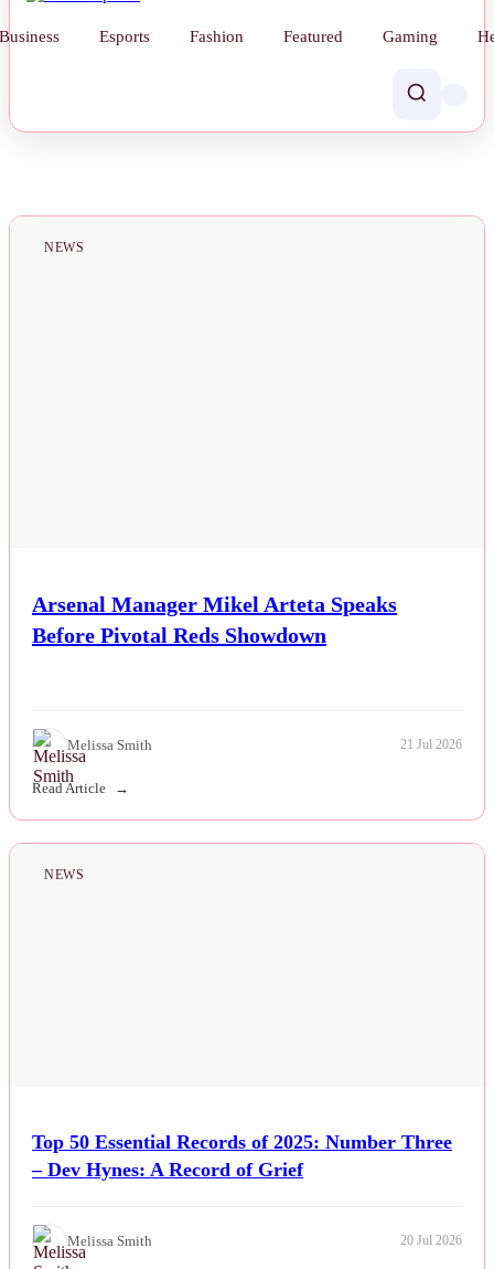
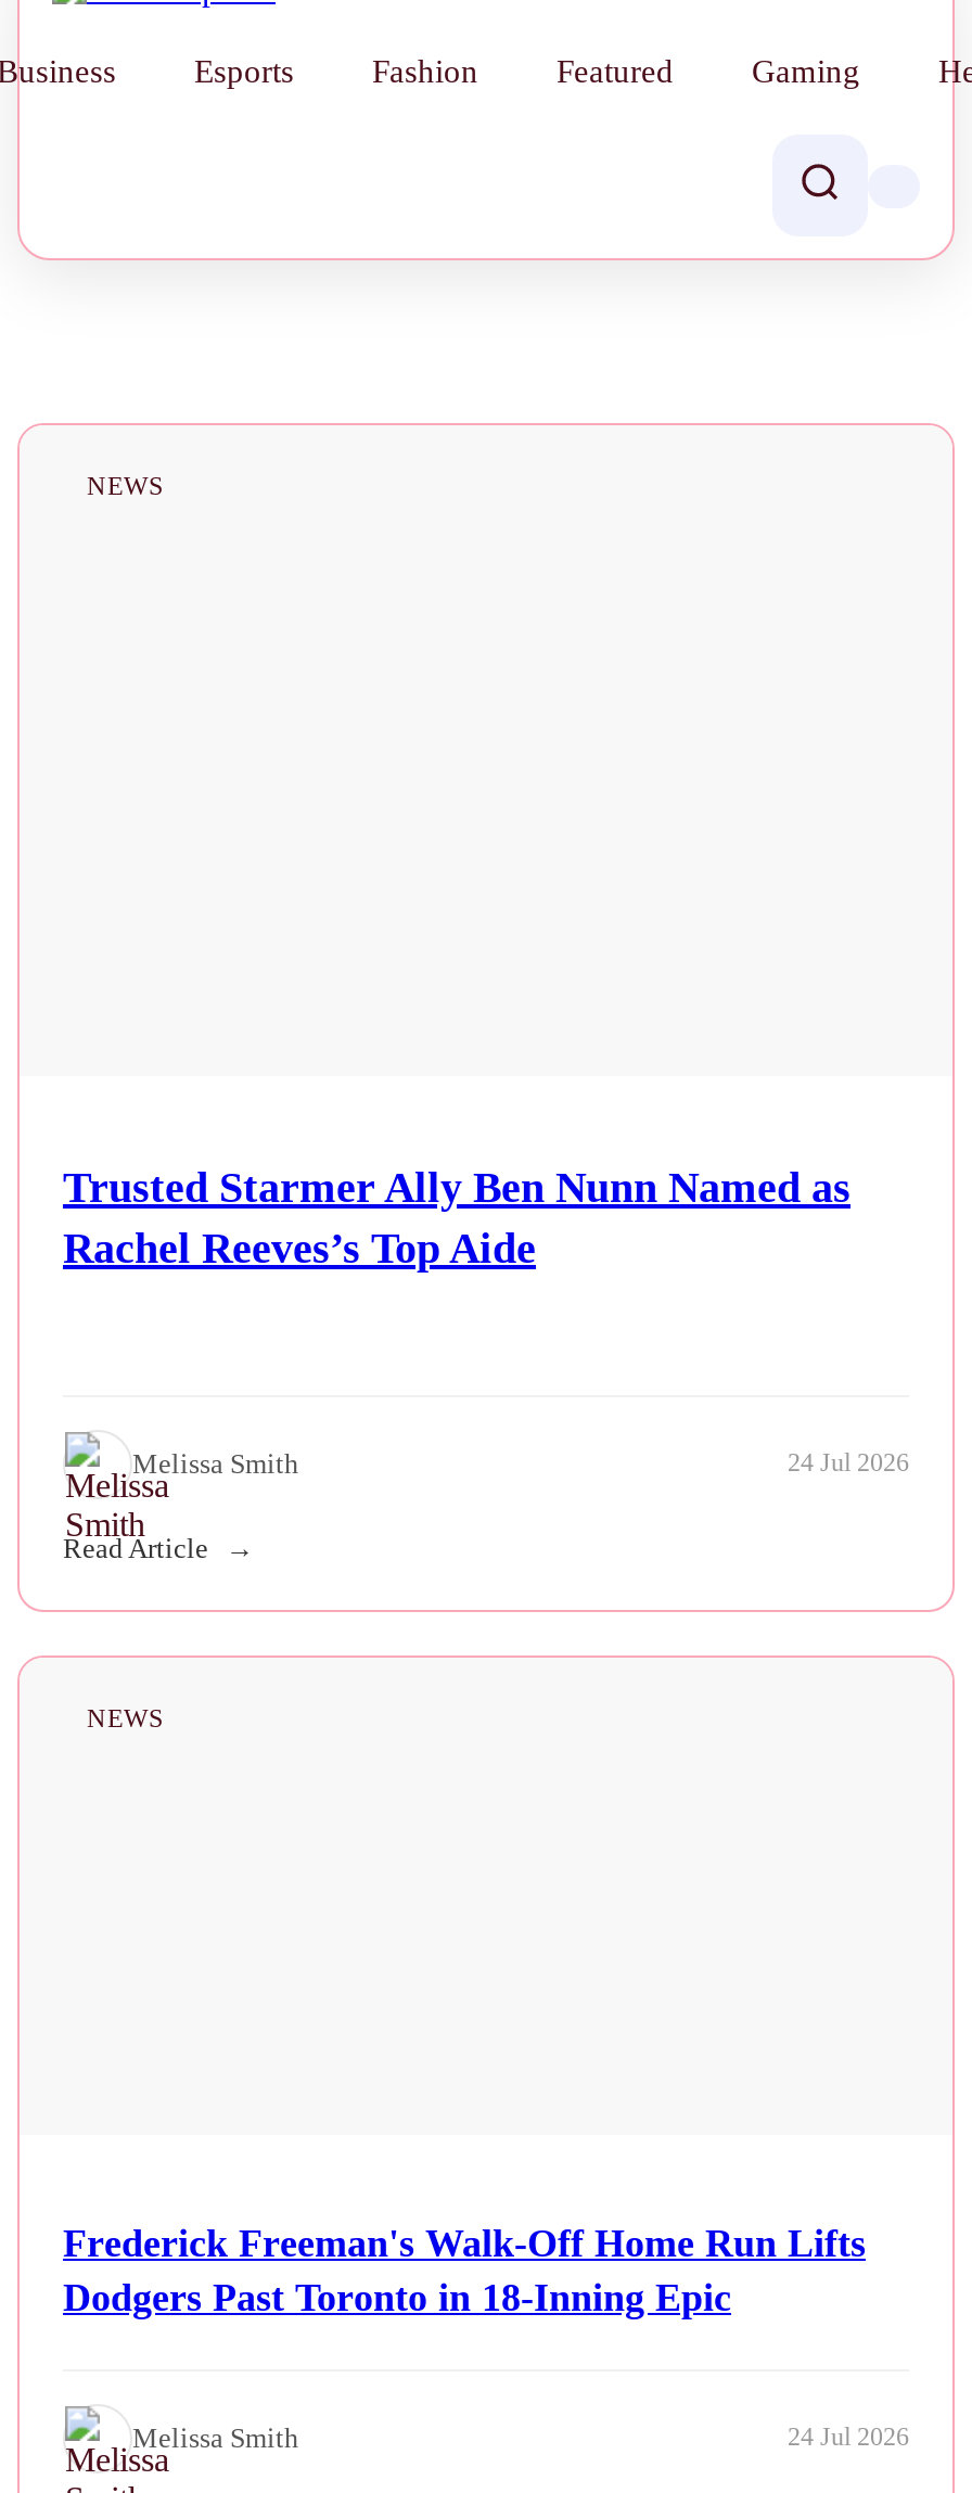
[32,592,397,647] Arsenal Manager Mikel Arteta Speaks | Before Pivotal Reds Showdown -> [63,1162,850,1271] Trusted Starmer Ally Ben Nunn Named as | Rachel Reeves’s Top Aide
[400,737,462,752] 21 Jul 2026 -> [788,1447,909,1478] 24 Jul 2026
[32,1131,452,1180] Top 50 Essential Records of 2025: Number Three | – Dev Hynes: A Record of Grief -> [63,2221,866,2319] Frederick Freeman's Walk-Off Home Run Lifts | Dodgers Past Toronto in 18-Inning Epic
[400,1233,462,1248] 20 Jul 2026 -> [788,2422,909,2452] 24 Jul 2026

